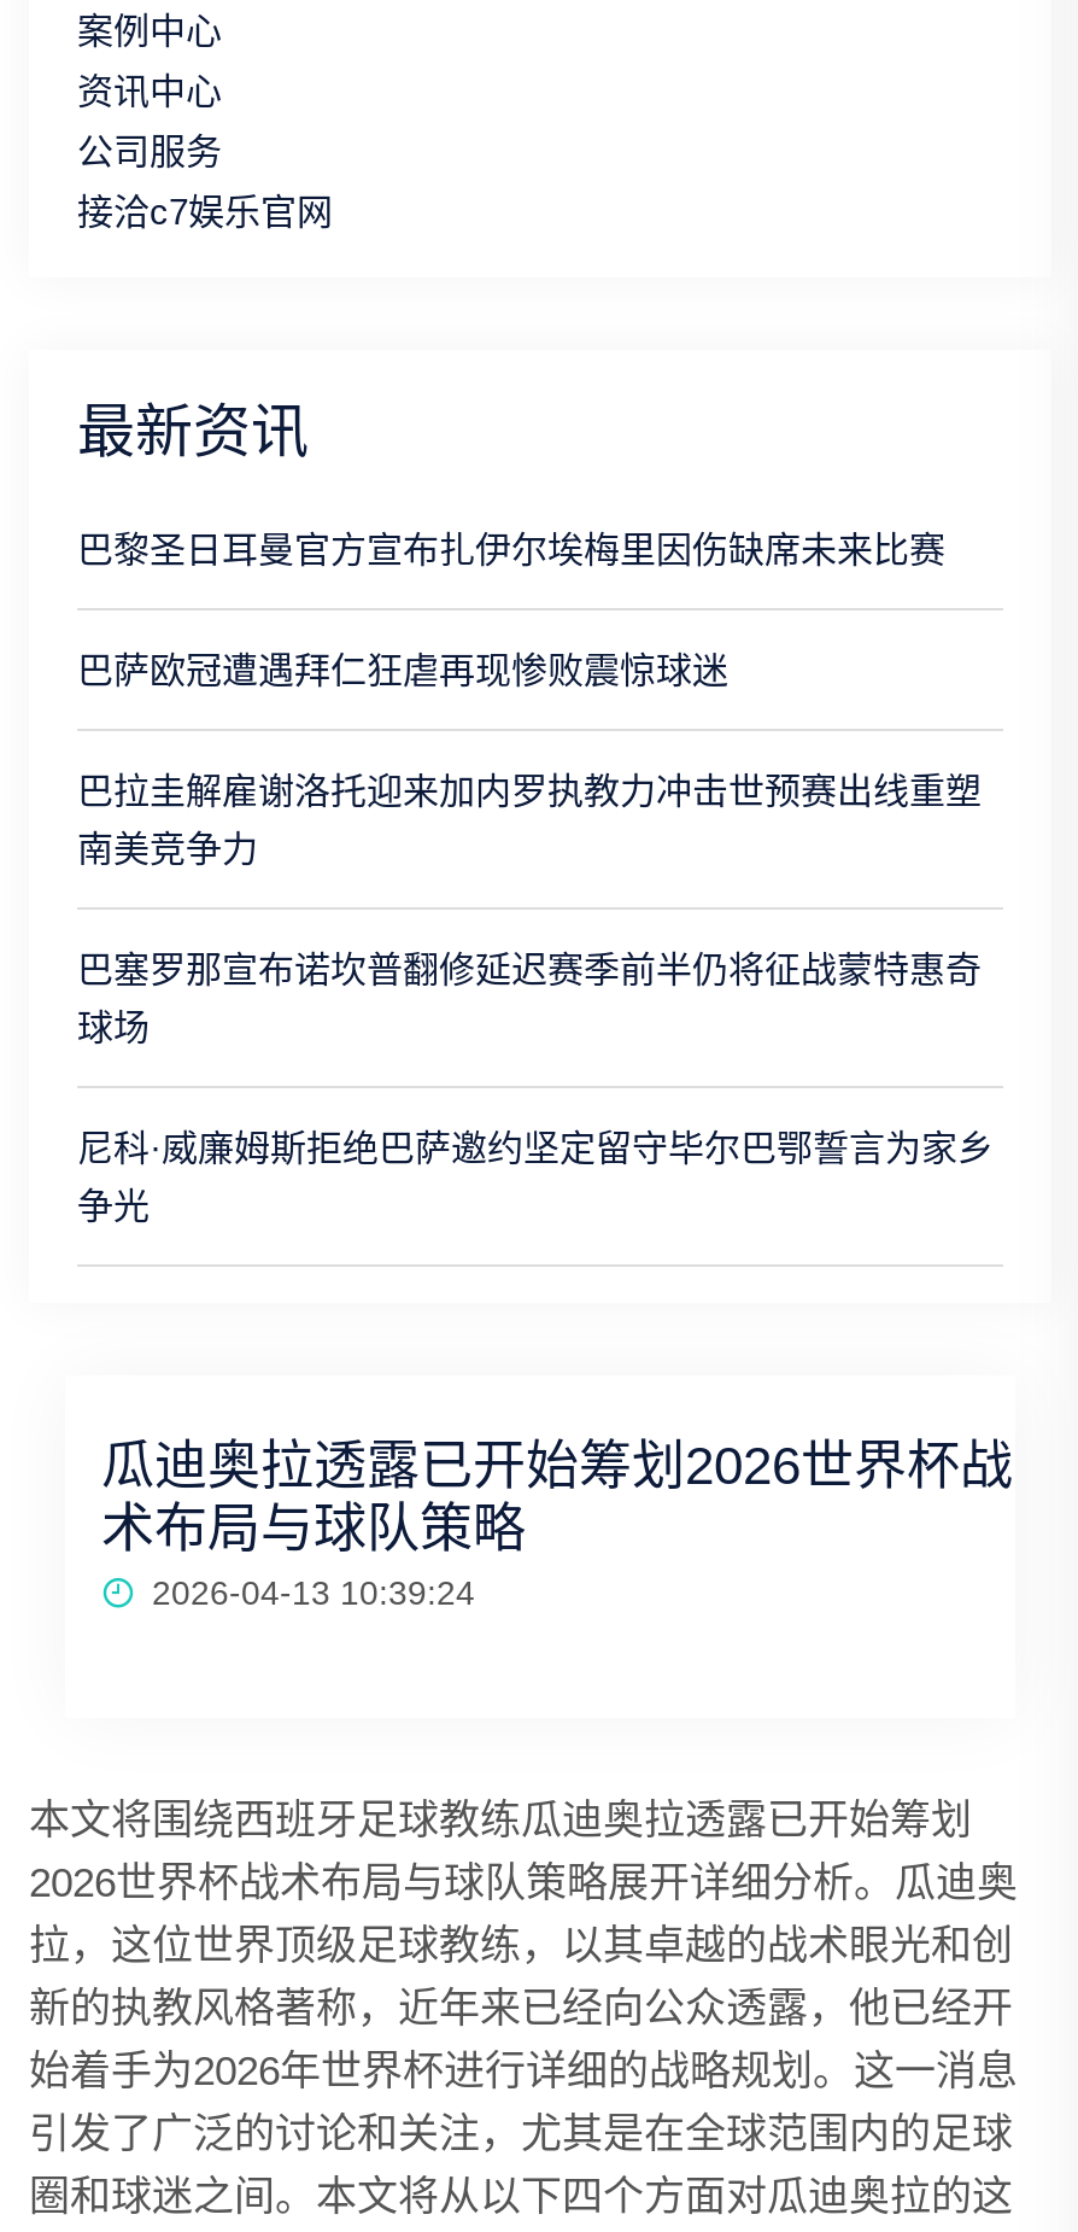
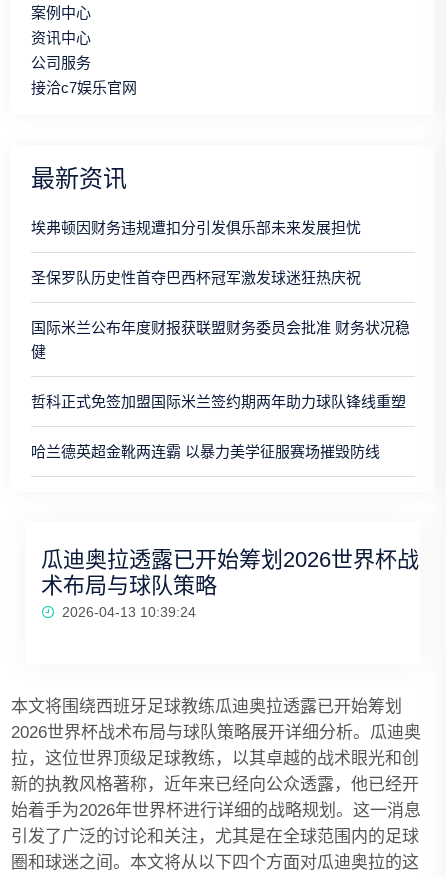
[77,528,945,569] 巴黎圣日耳曼官方宣布扎伊尔埃梅里因伤缺席未来比赛 -> [31,219,361,236] 埃弗顿因财务违规遭扣分引发俱乐部未来发展担忧
[77,649,728,690] 巴萨欧冠遭遇拜仁狂虐再现惨败震惊球迷 -> [31,269,361,286] 圣保罗队历史性首夺巴西杯冠军激发球迷狂热庆祝
[77,770,982,869] 巴拉圭解雇谢洛托迎来加内罗执教力冲击世预赛出线重塑 | 南美竞争力 -> [31,319,410,360] 国际米兰公布年度财报获联盟财务委员会批准 财务状况稳 | 健
[77,948,982,1047] 巴塞罗那宣布诺坎普翻修延迟赛季前半仍将征战蒙特惠奇 | 球场 -> [31,393,406,410] 哲科正式免签加盟国际米兰签约期两年助力球队锋线重塑
[77,1127,994,1226] 尼科·威廉姆斯拒绝巴萨邀约坚定留守毕尔巴鄂誓言为家乡 | 争光 -> [31,443,380,460] 哈兰德英超金靴两连霸 以暴力美学征服赛场摧毁防线

